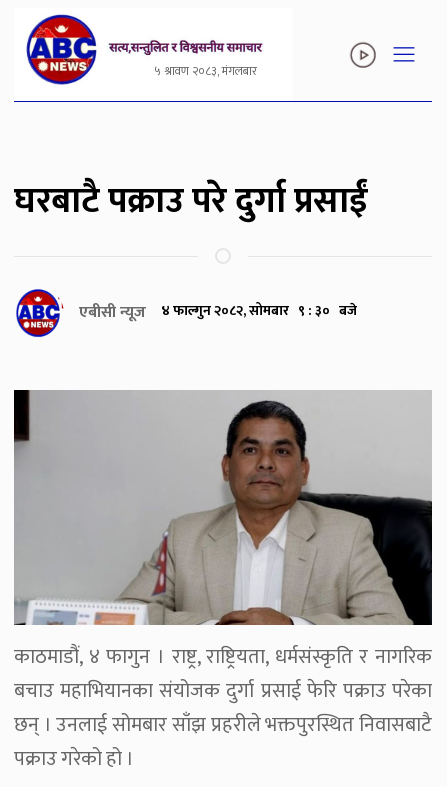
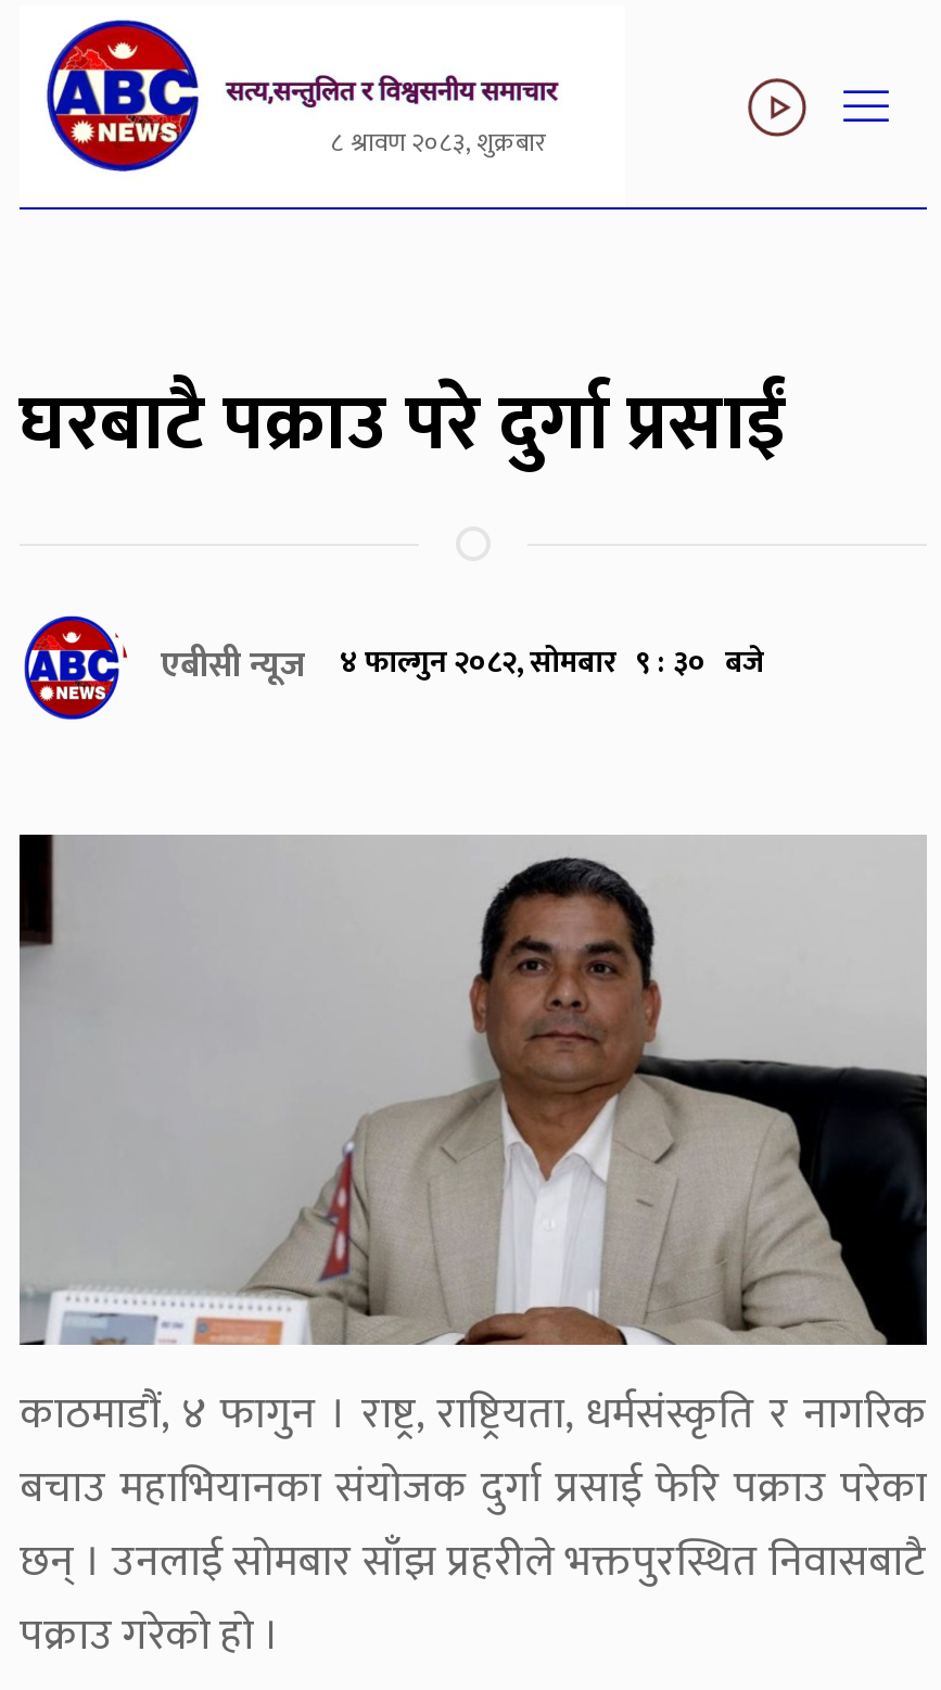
[153,61,256,81] ५ श्रावण २०८३, मंगलबार -> [331,121,546,164] ८ श्रावण २०८३, शुक्रबार

